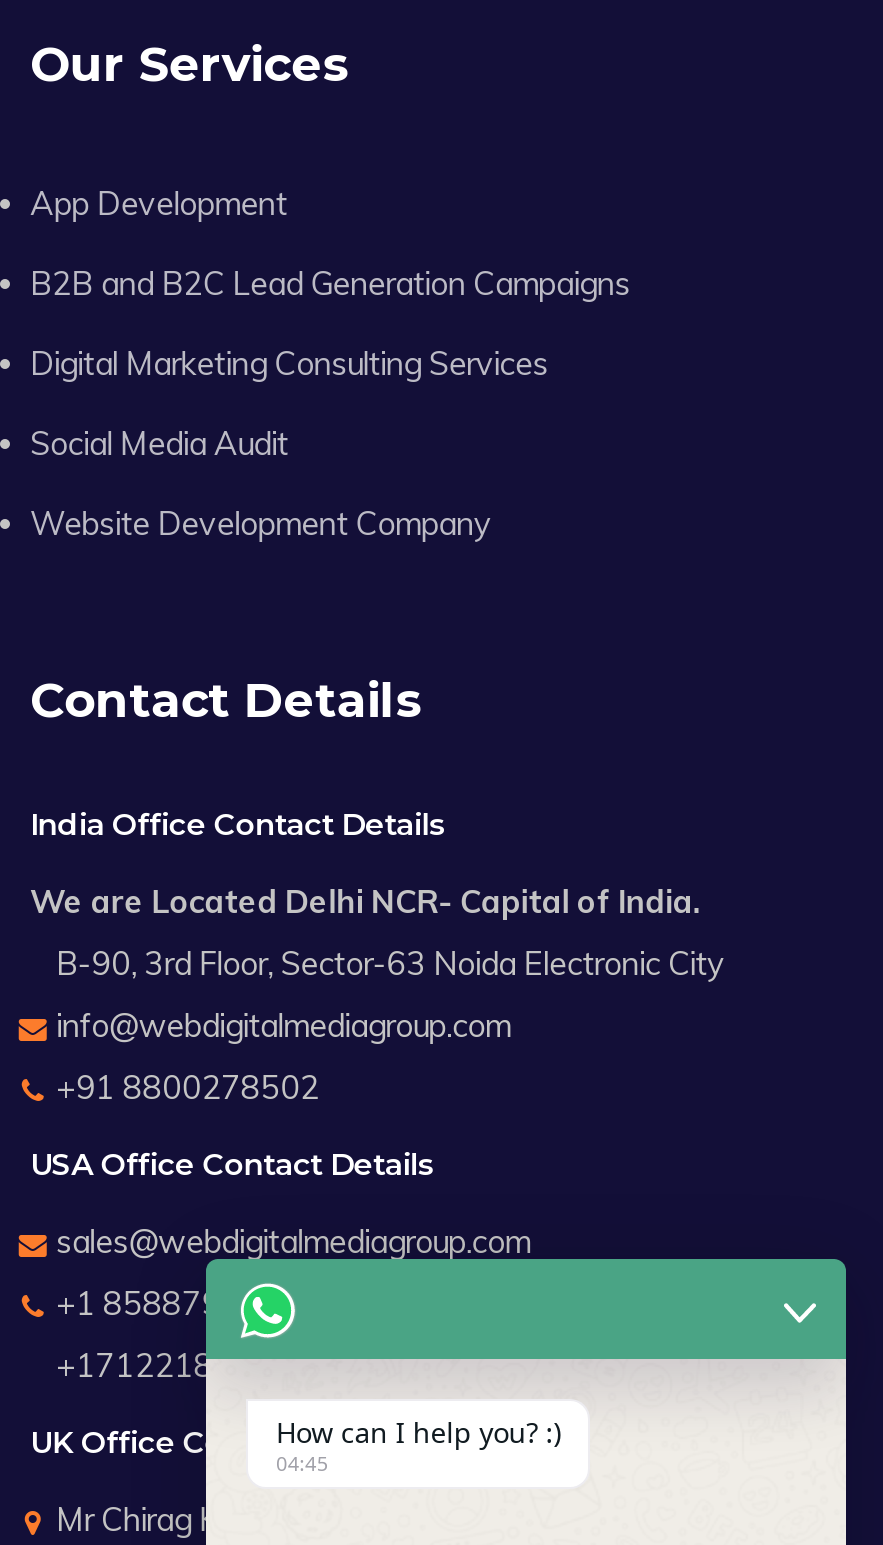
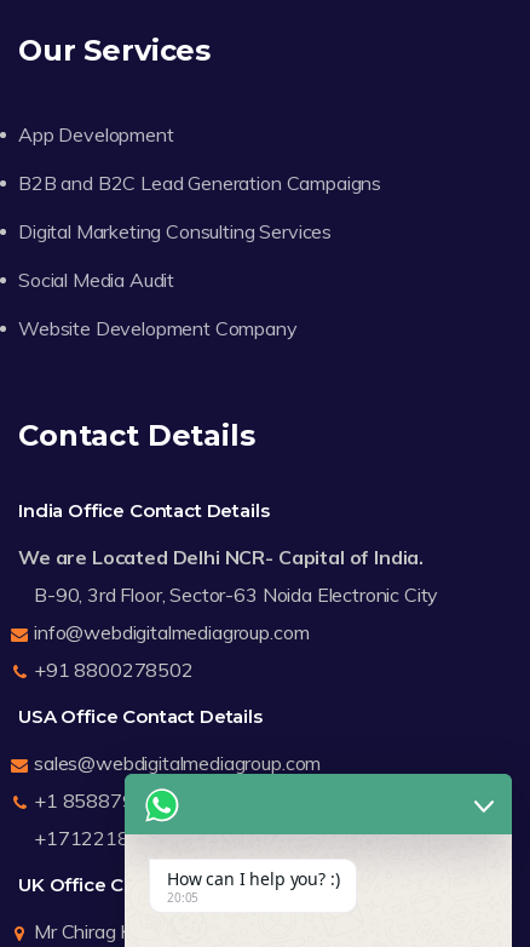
[276,1449,328,1477] 04:45 -> [167,889,199,906] 20:05

